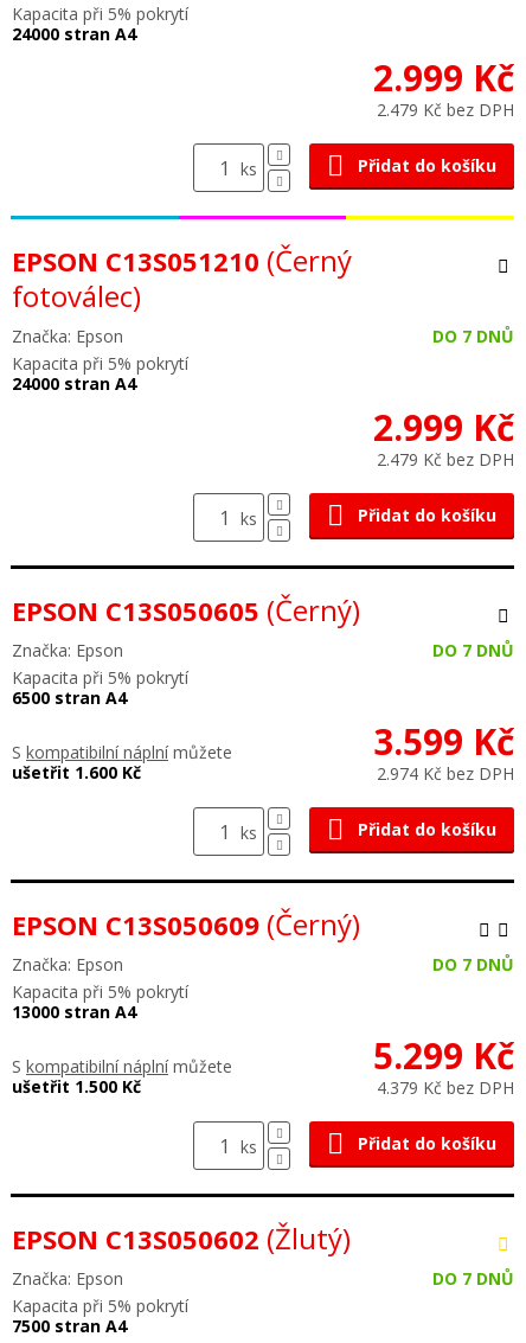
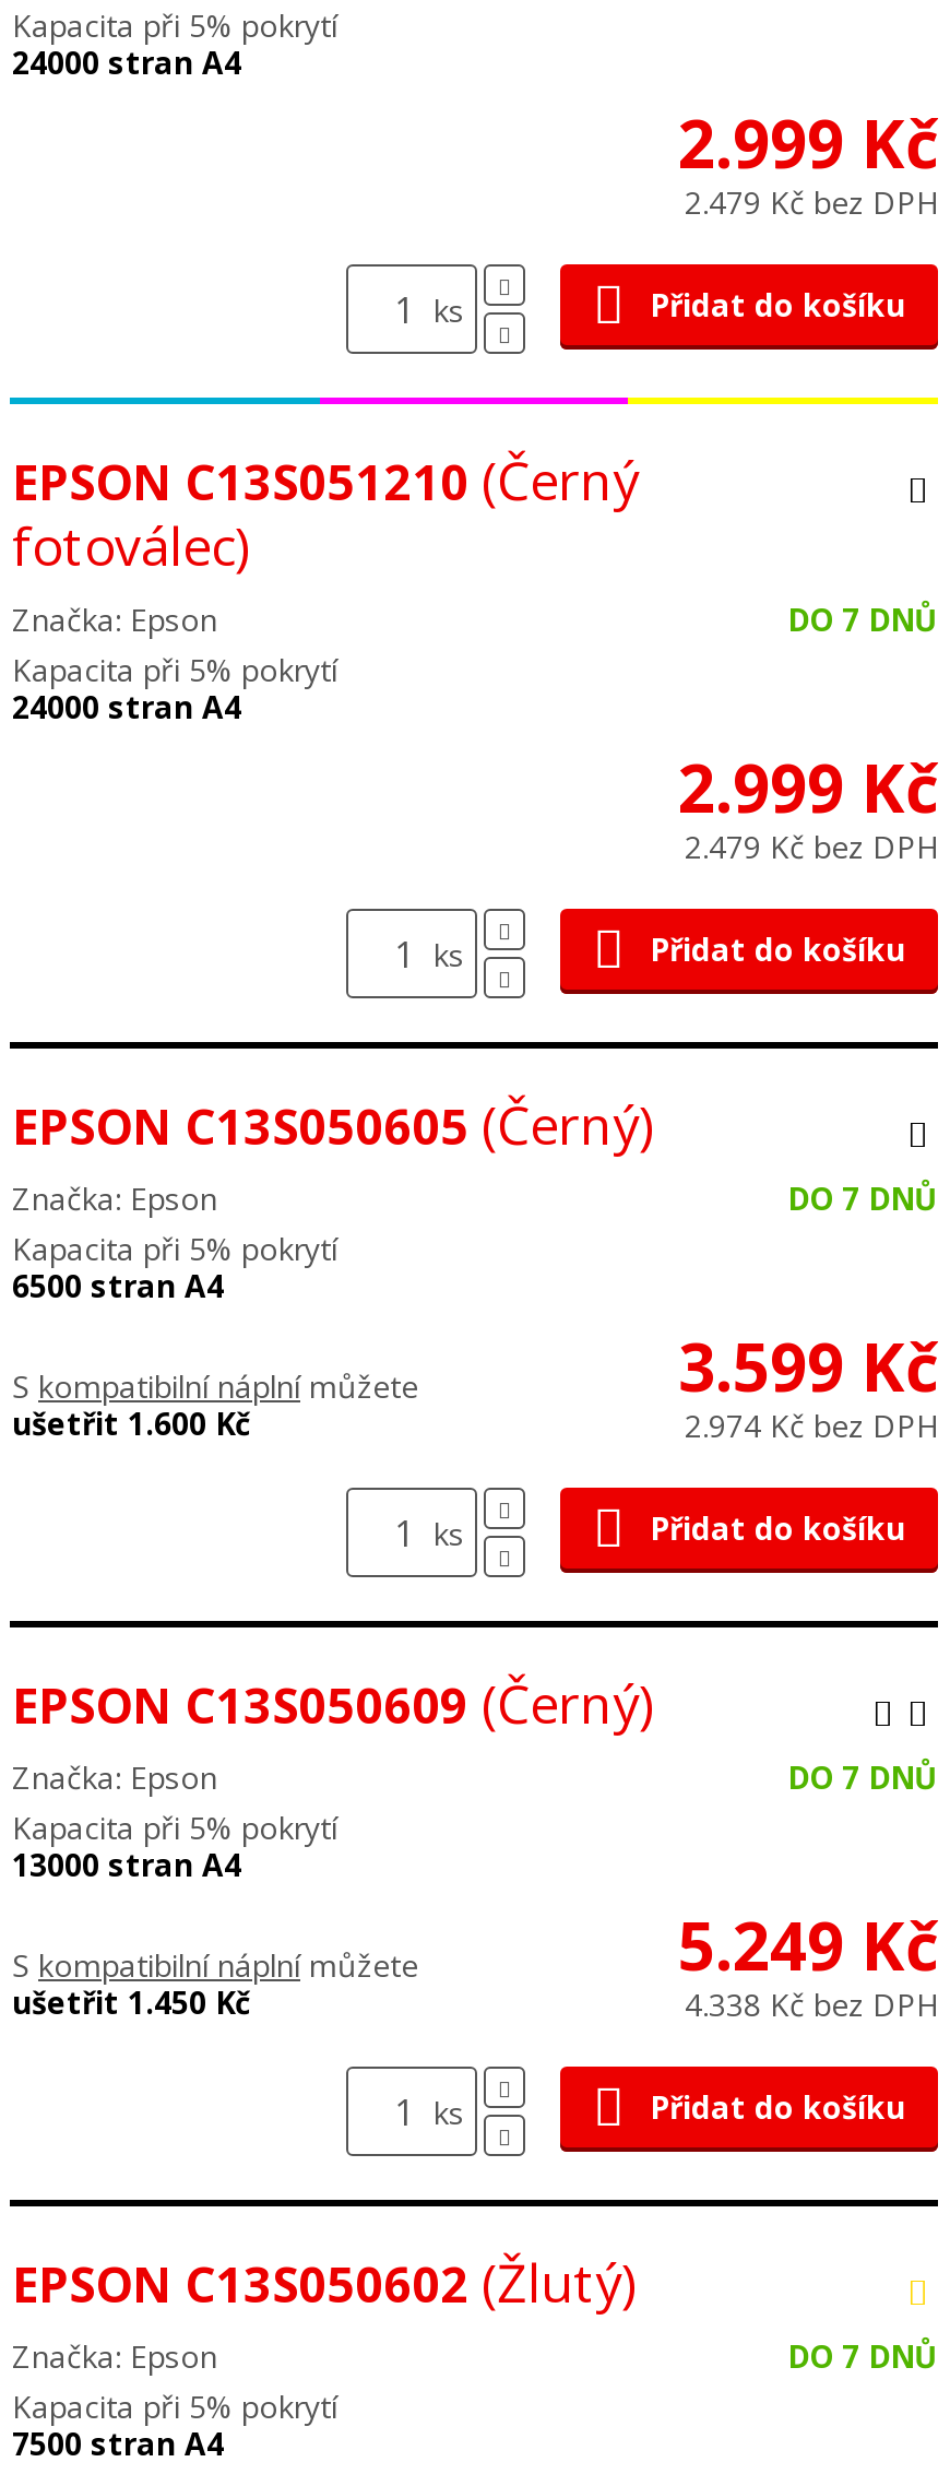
[373,1031,514,1080] 5.299 Kč -> [678,1901,938,1990] 5.249 Kč
[12,1075,141,1098] ušetřit 1.500 Kč -> [12,1981,250,2023] ušetřit 1.450 Kč
[377,1076,514,1099] 4.379 Kč bez DPH -> [685,1984,938,2025] 4.338 Kč bez DPH

